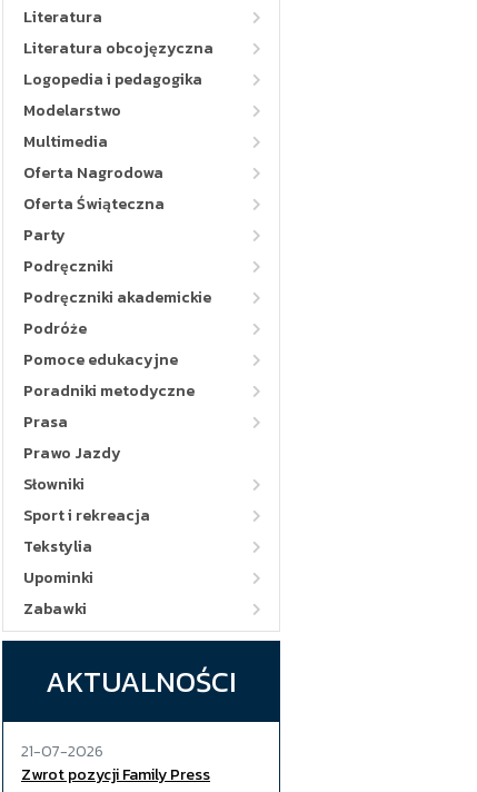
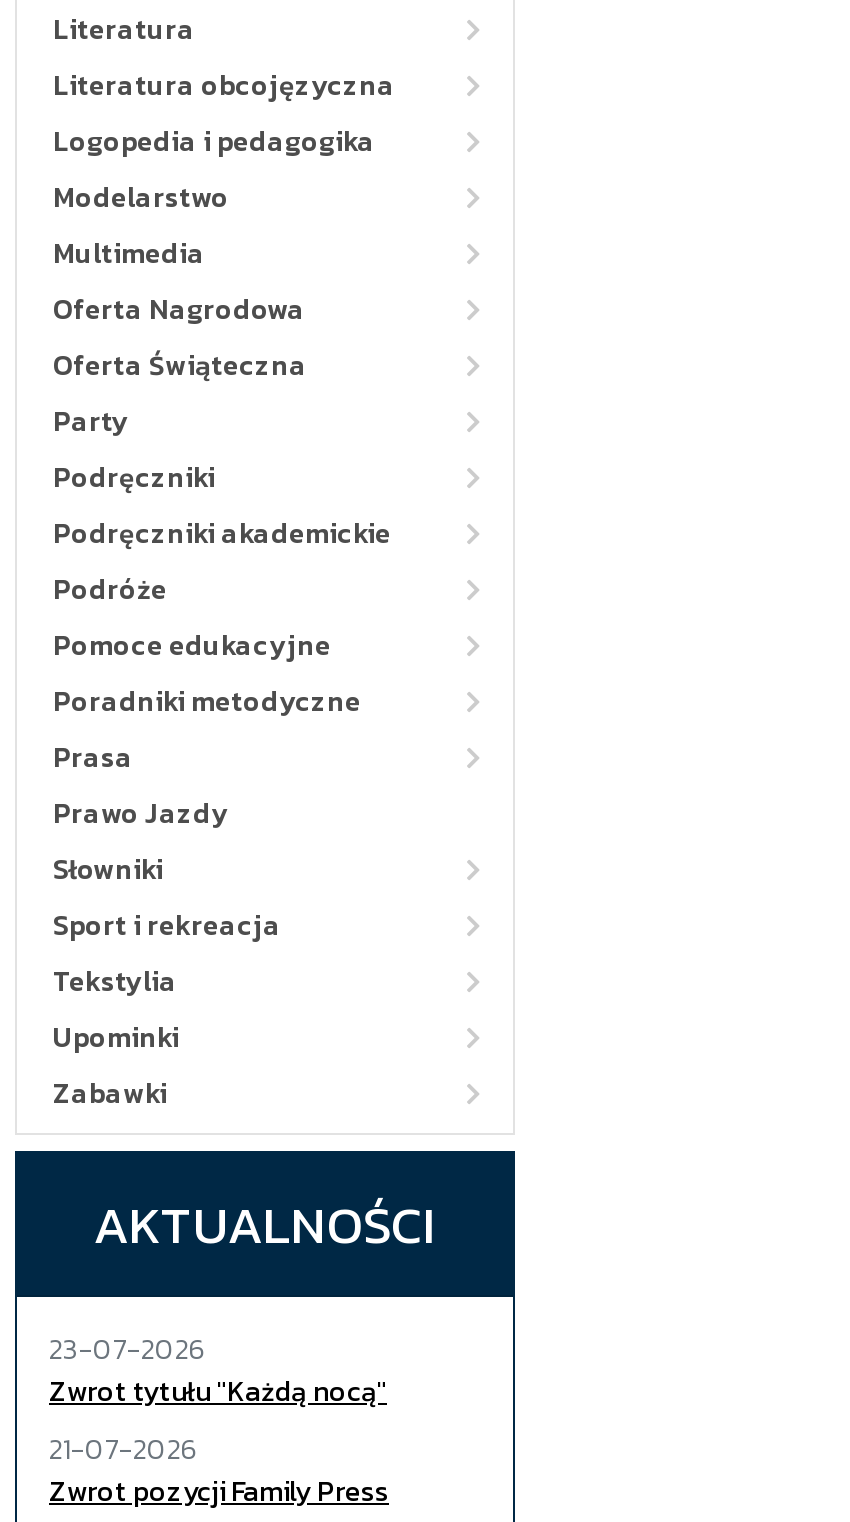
none -> [49,1329,387,1413] 23-07-2026 | Zwrot tytułu "Każdą nocą"

